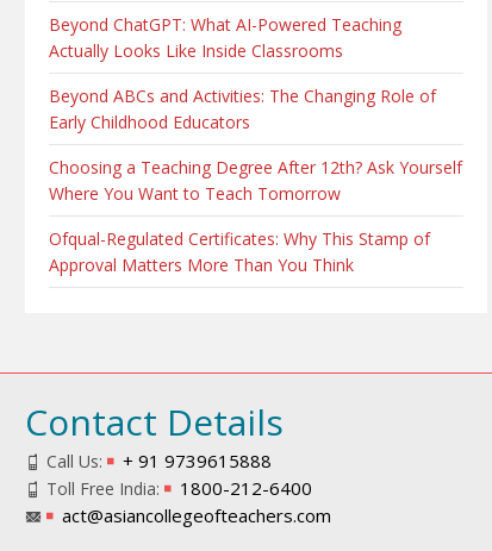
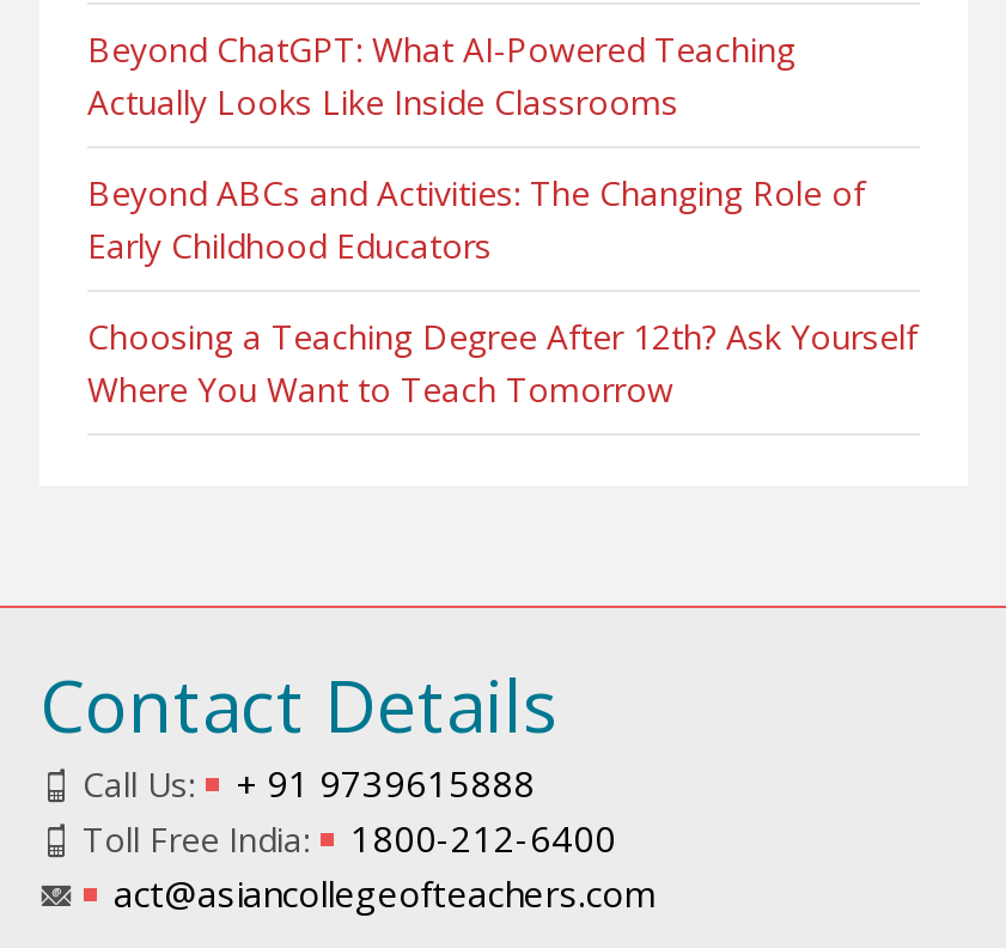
[49,227,430,276] Ofqual-Regulated Certificates: Why This Stamp of | Approval Matters More Than You Think -> none

